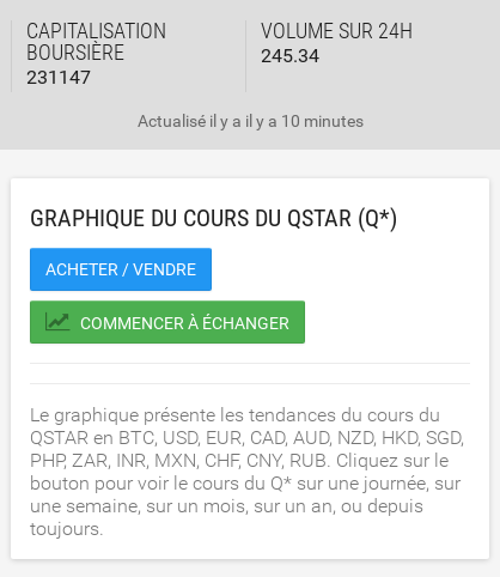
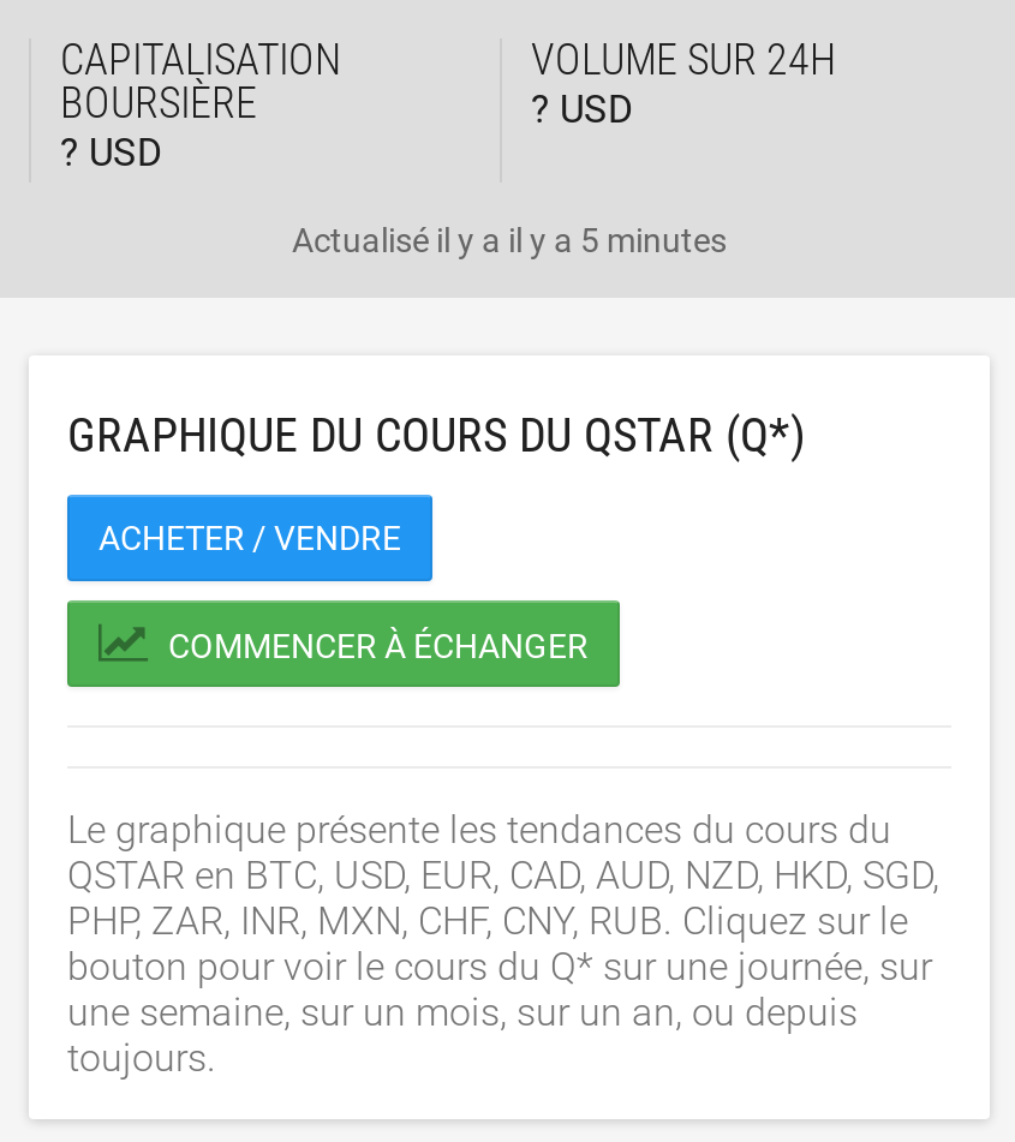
[261,44,319,67] 245.34 -> [531,86,634,132] ? USD
[26,66,91,89] 231147 -> [60,130,163,175] ? USD
[137,111,363,130] Actualisé il y a il y a 10 minutes -> [292,221,727,259] Actualisé il y a il y a 5 minutes

